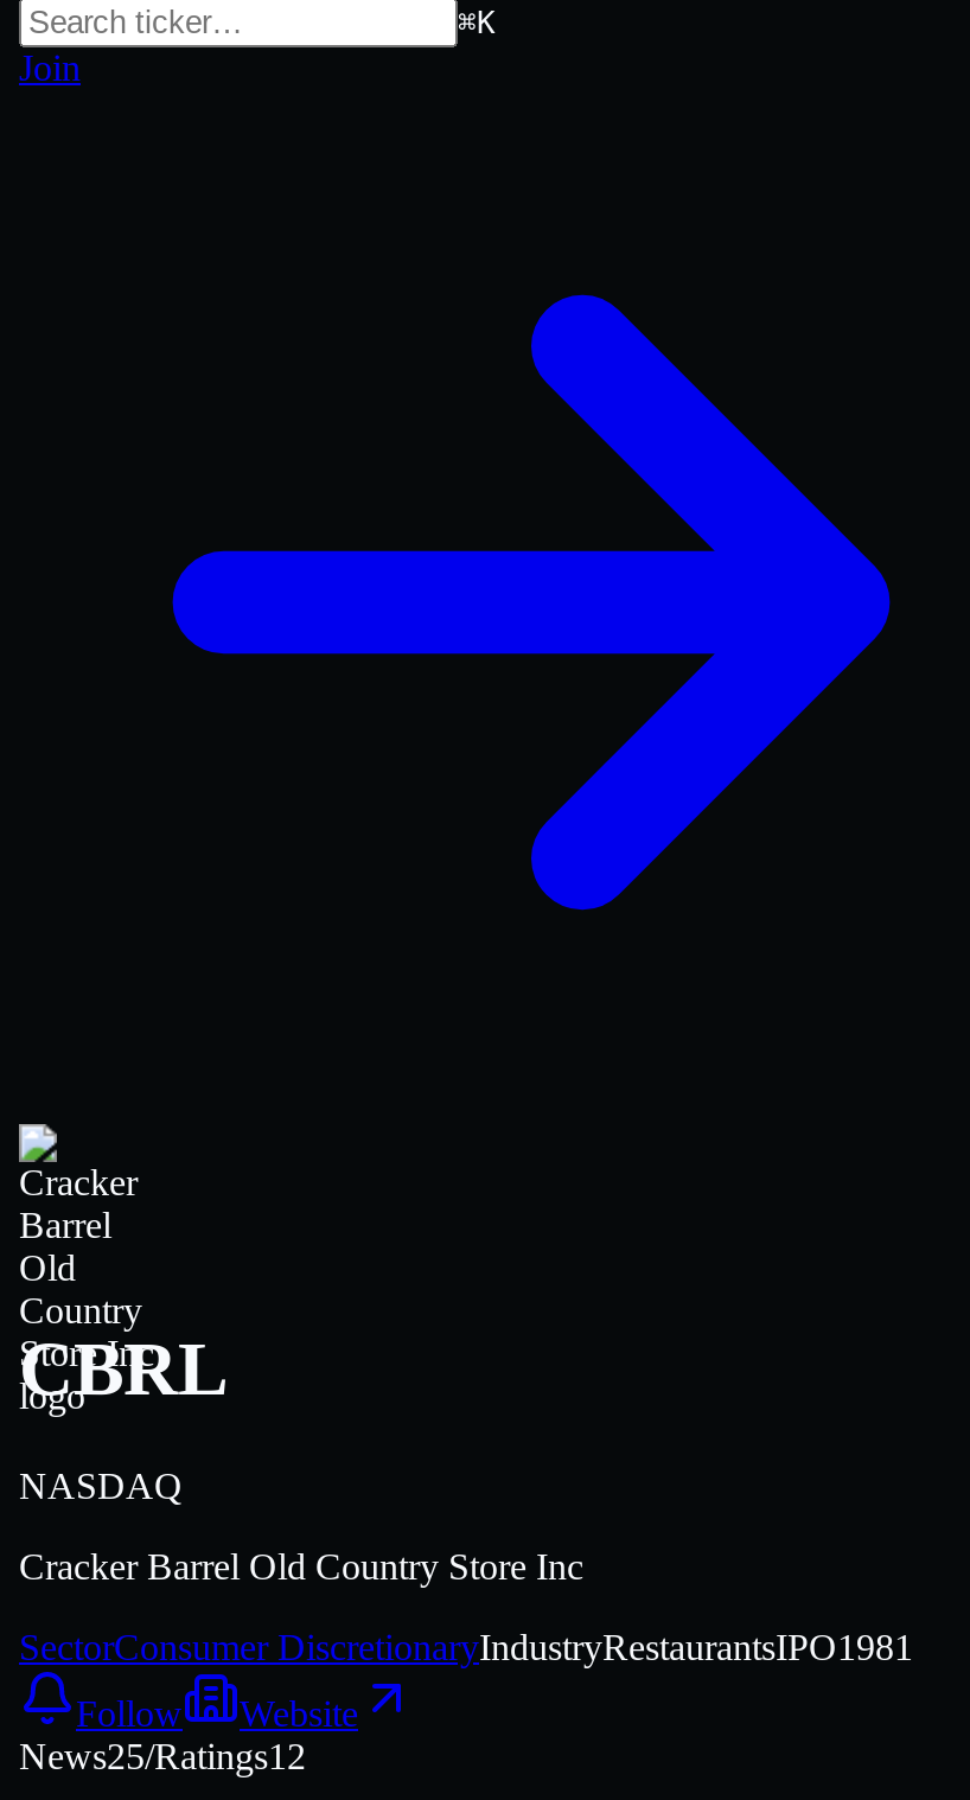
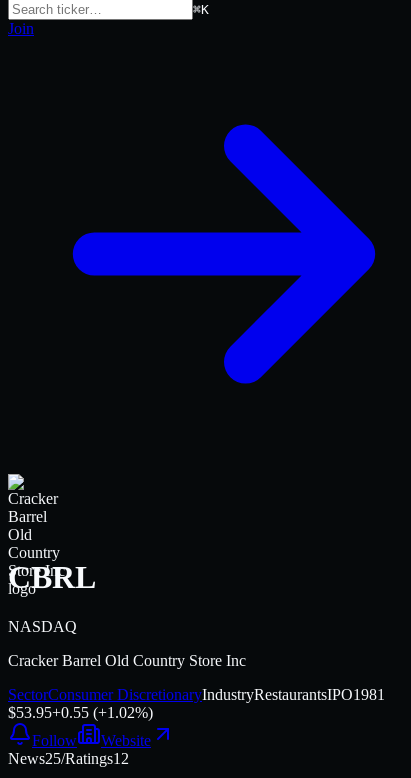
none -> [8,704,153,721] $53.95+0.55 (+ 1.02%)

